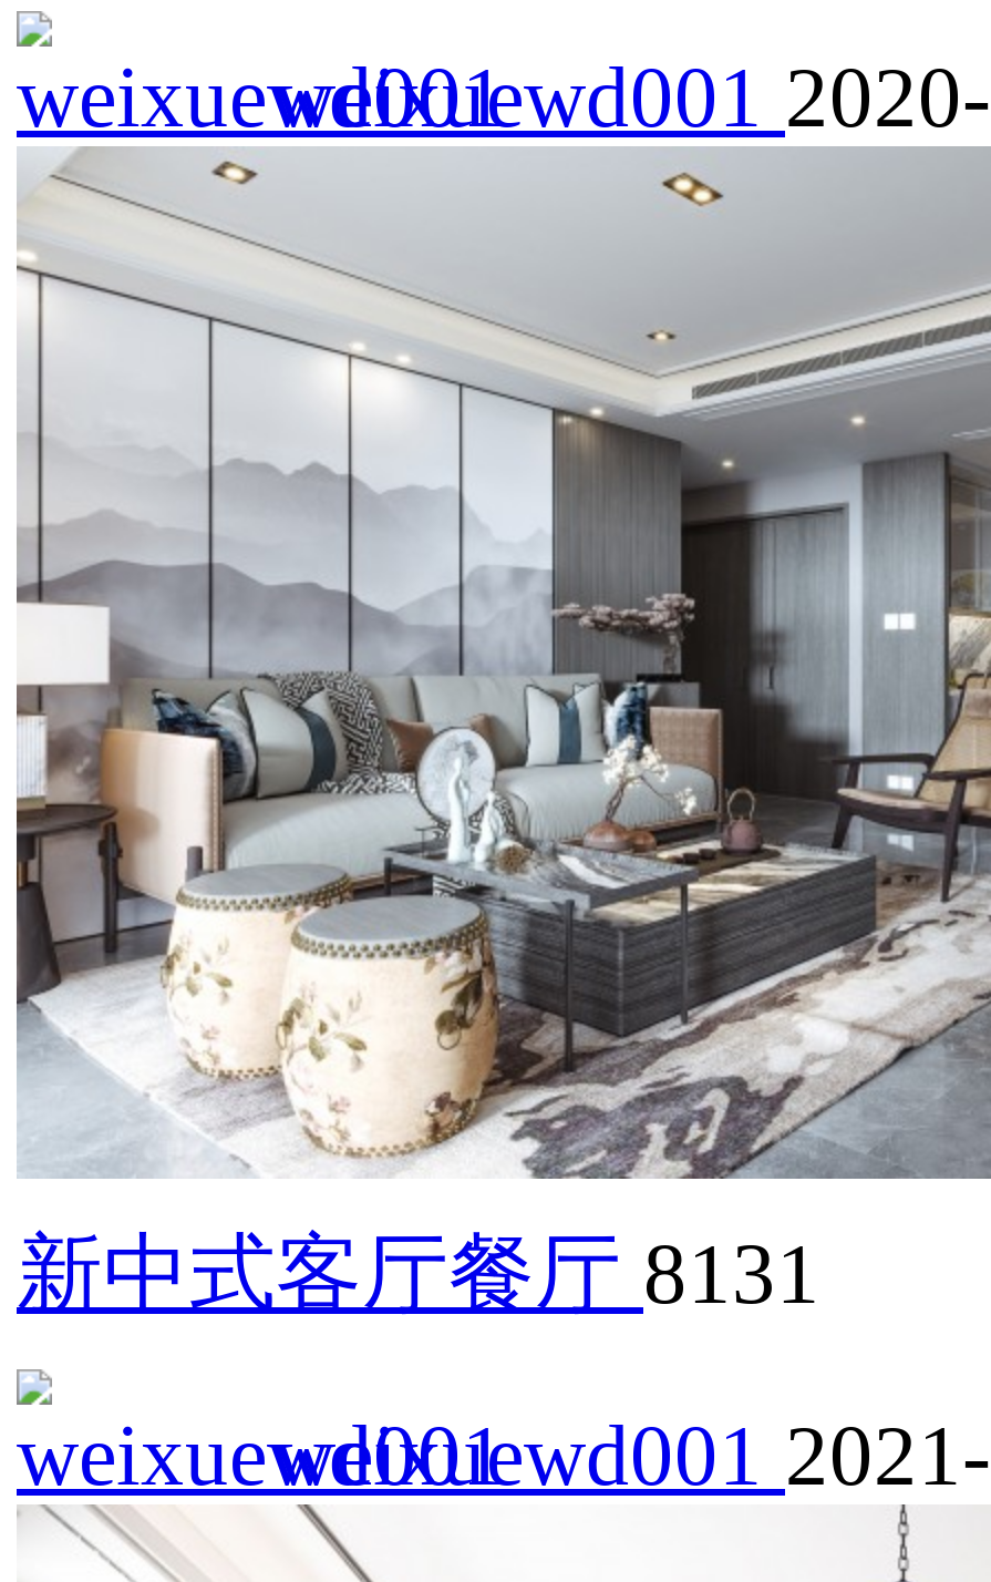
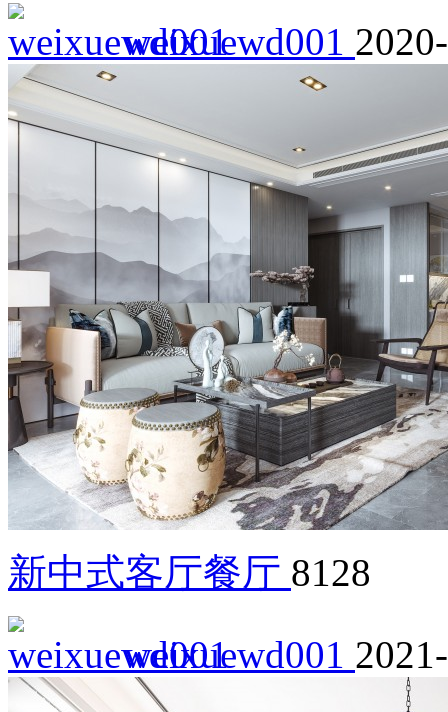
[17,1225,820,1321] 新中式客厅餐厅8131 -> [8,551,371,594] 新中式客厅餐厅8128

